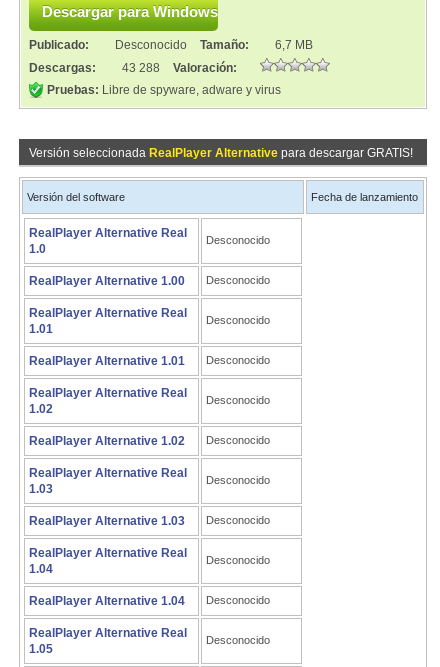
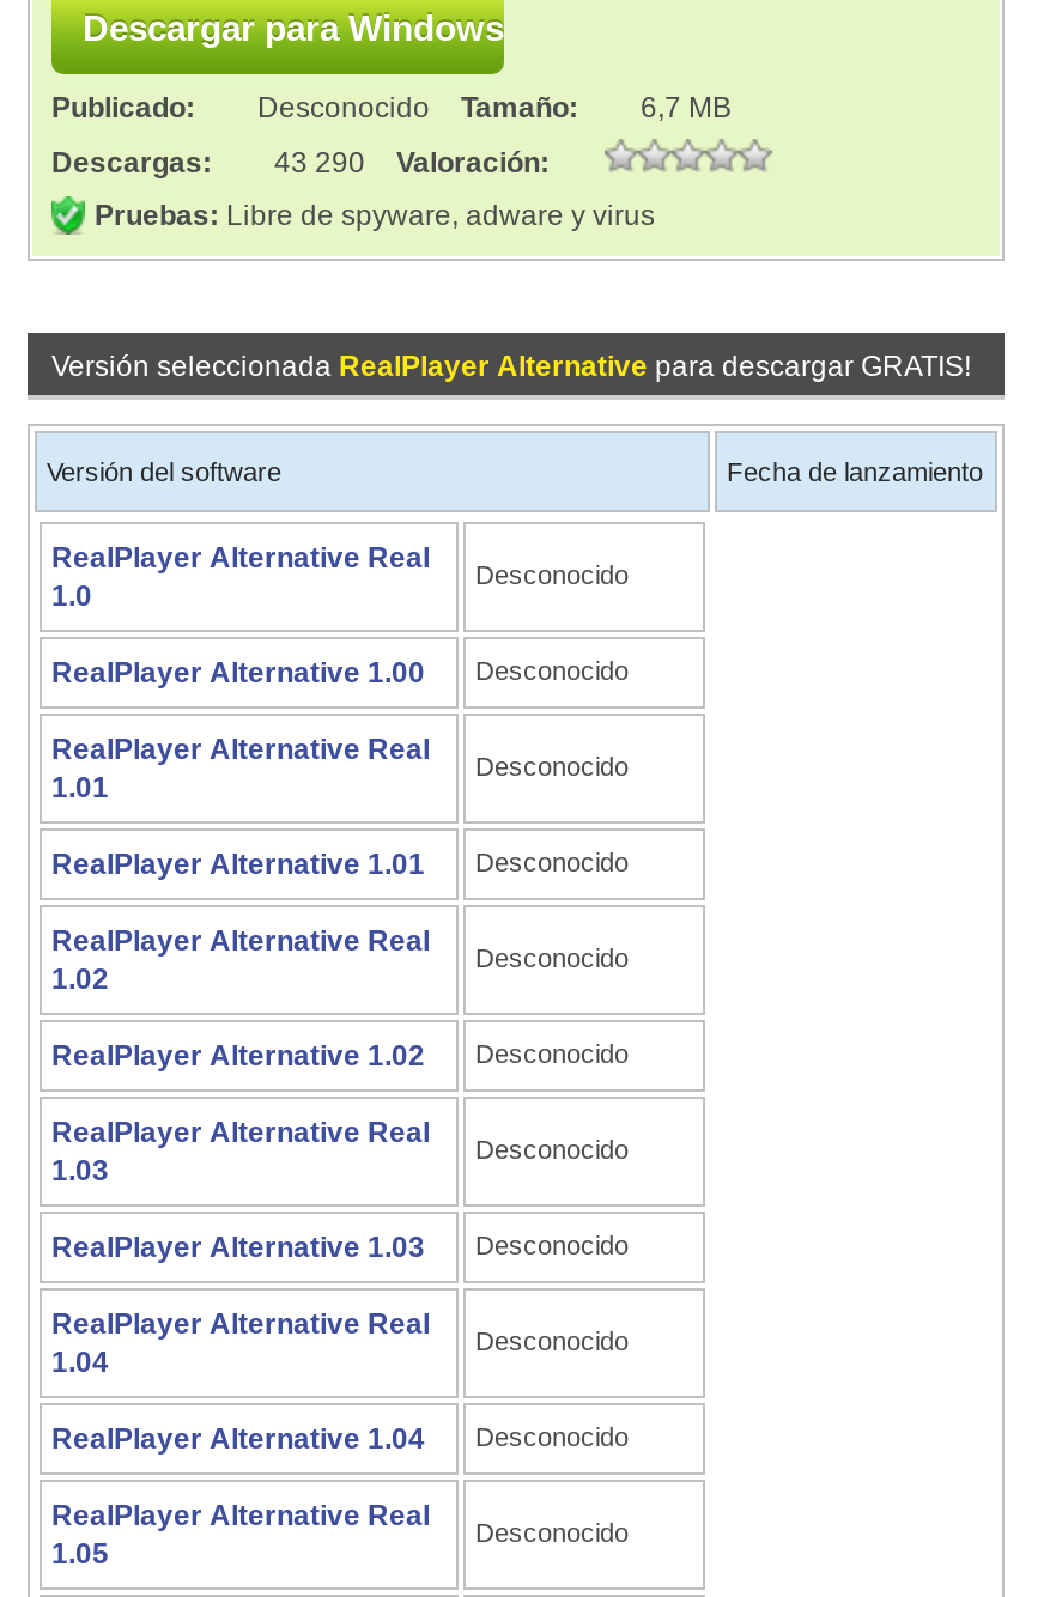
[29,61,237,75] Descargas: 43 288 Valoración: -> [51,146,550,180] Descargas: 43 290 Valoración:

